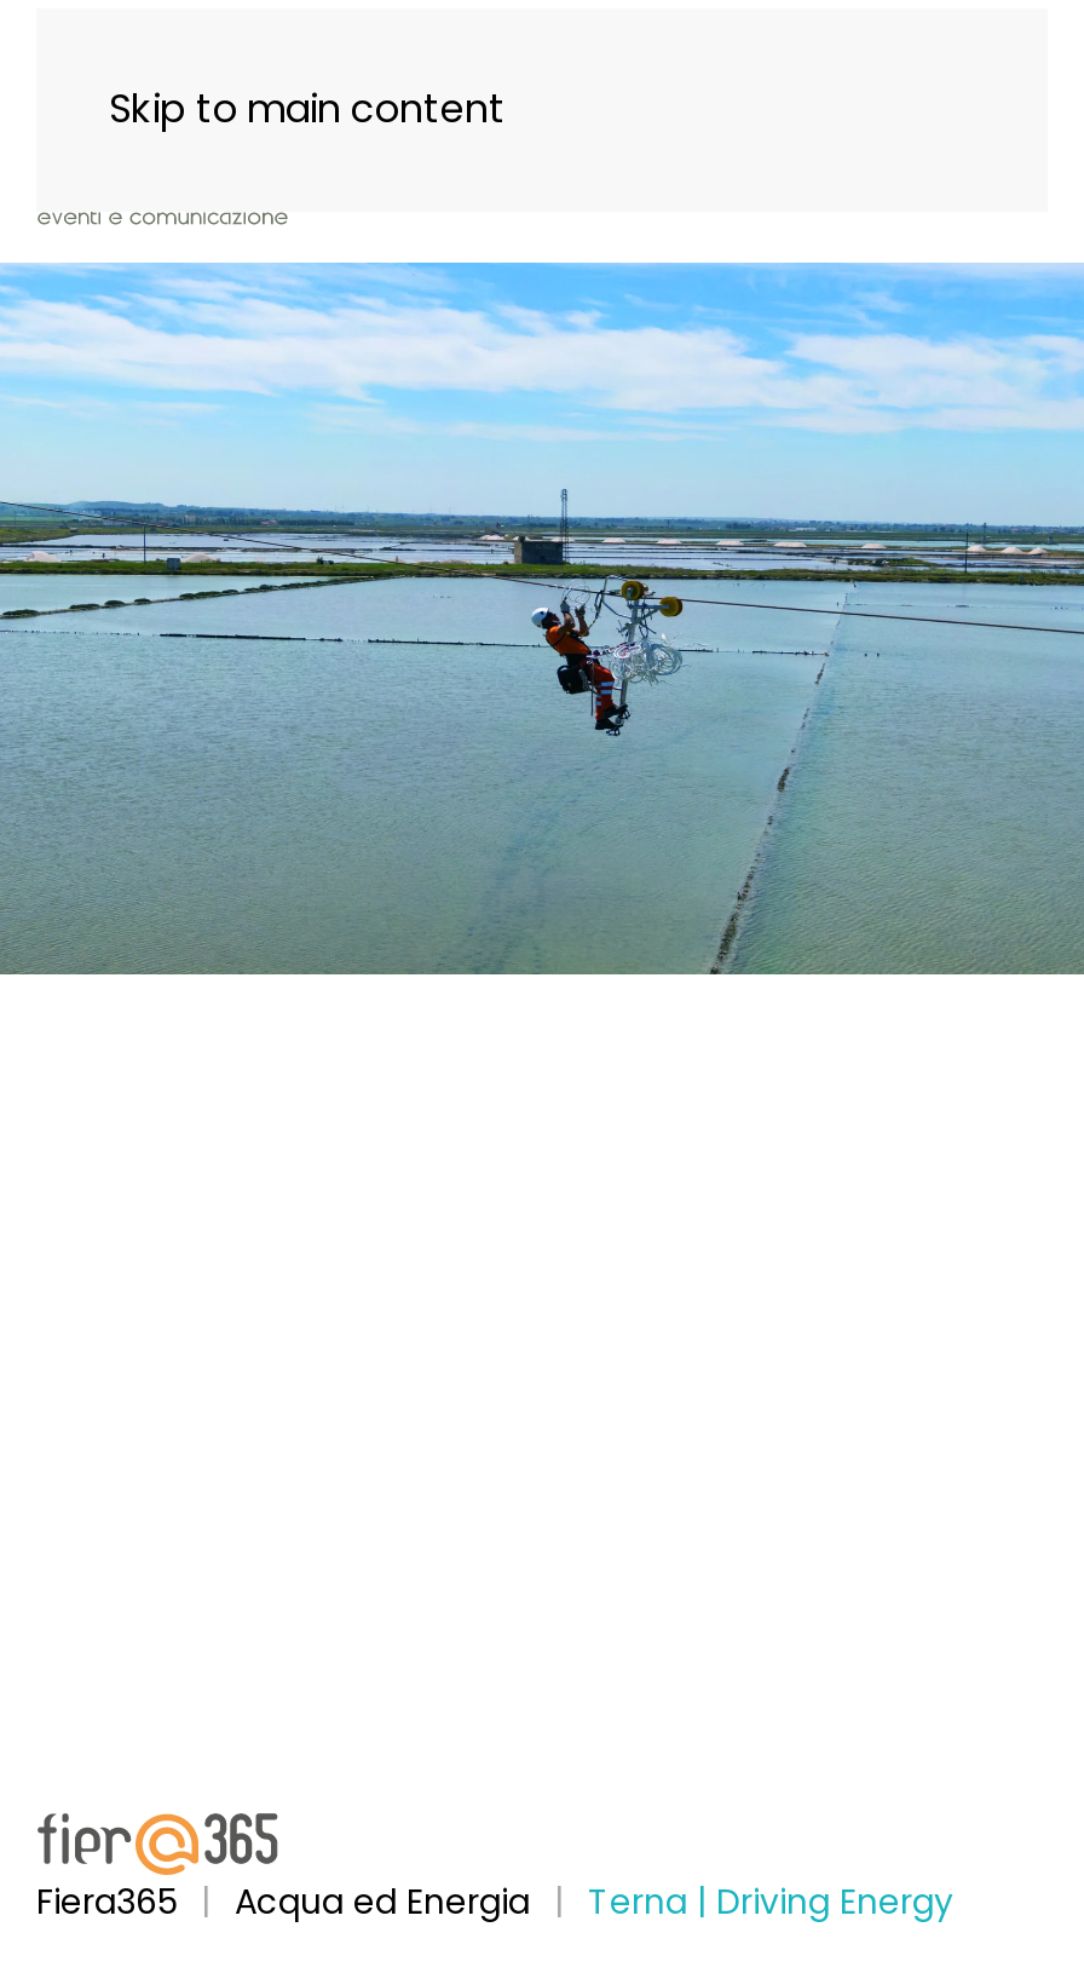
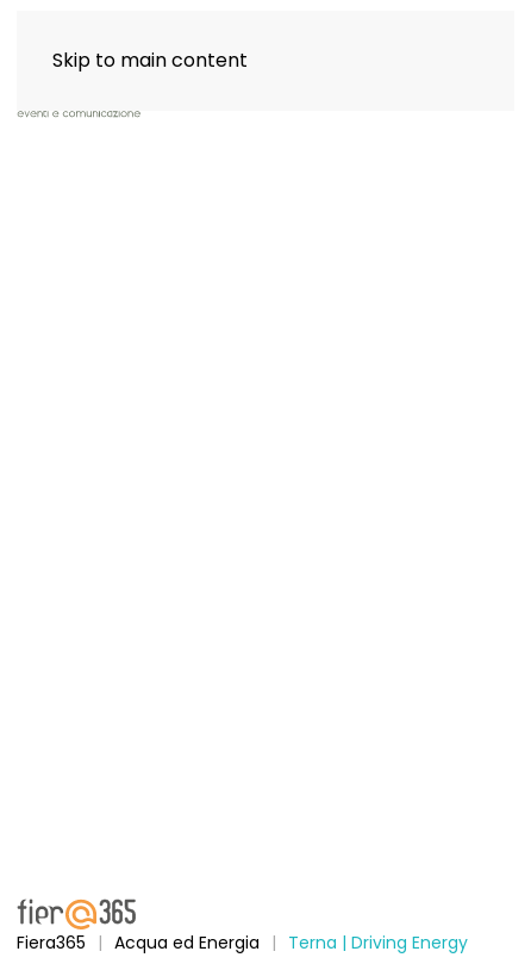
[7,260,1077,977] [image] -> none

